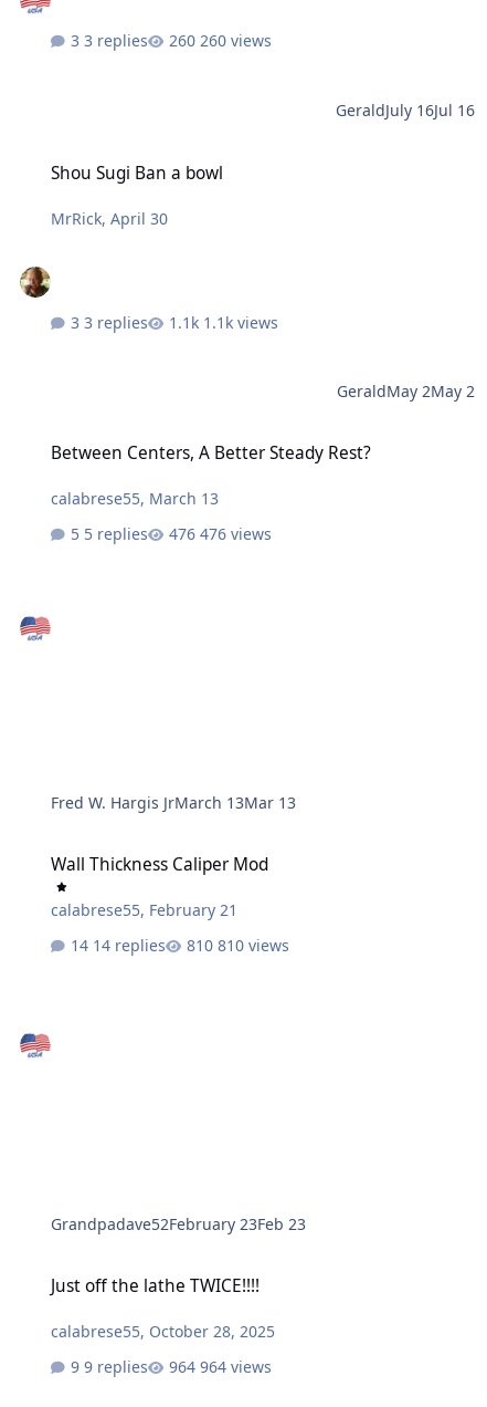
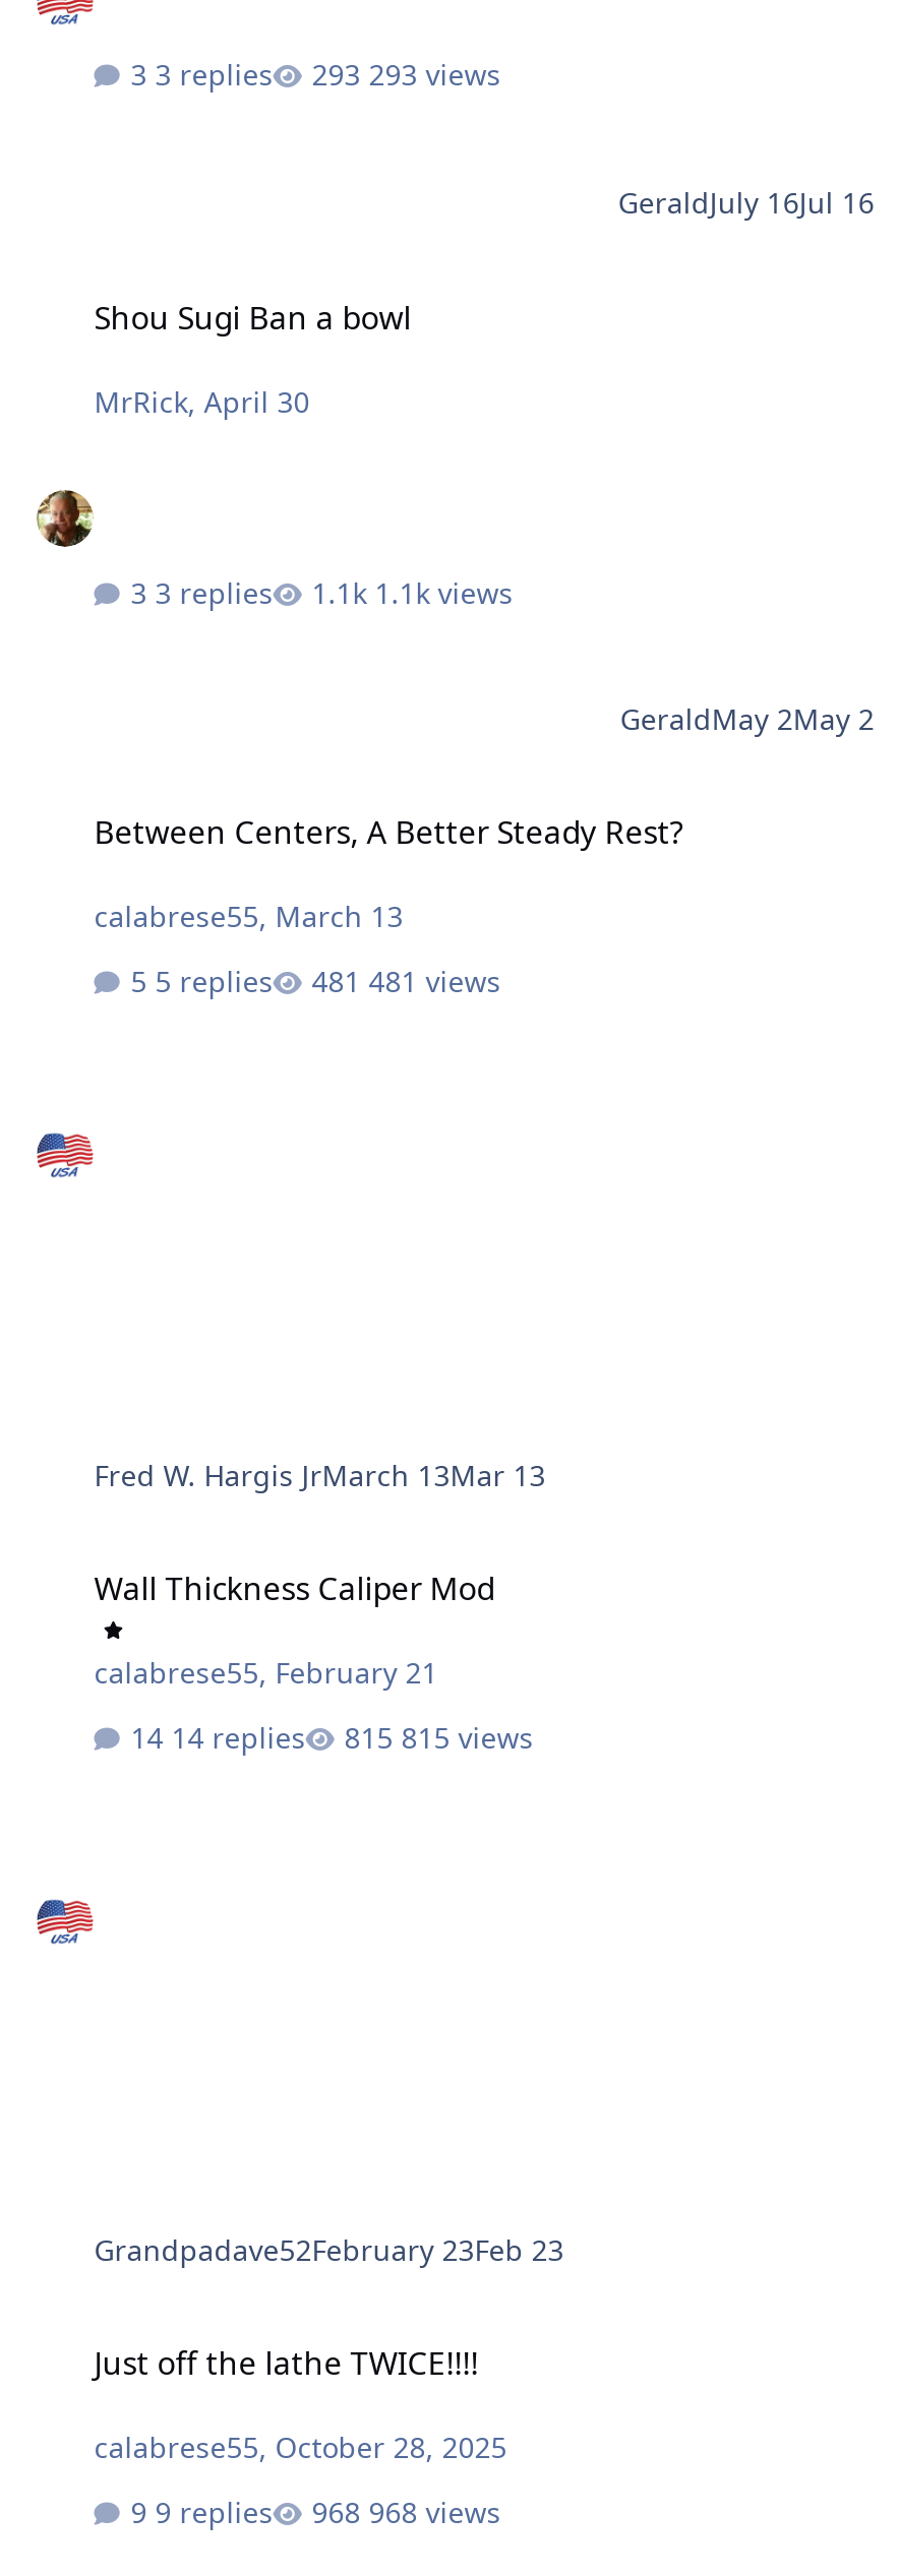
[200,30,272,51] 260 views -> [369,55,501,94] 293 views
[200,523,272,544] 476 views -> [369,961,501,1000] 481 views
[218,934,290,955] 810 views -> [401,1718,533,1756] 815 views
[200,1356,272,1377] 964 views -> [369,2492,501,2531] 968 views

